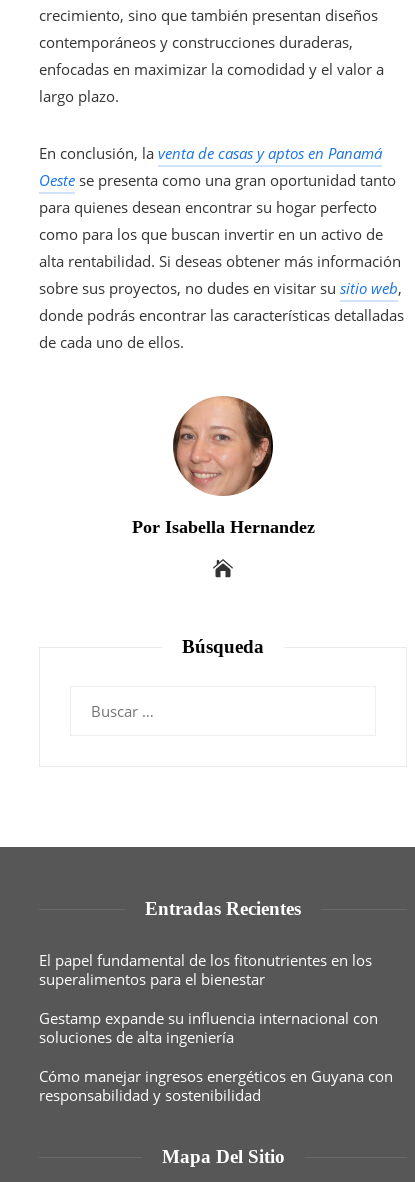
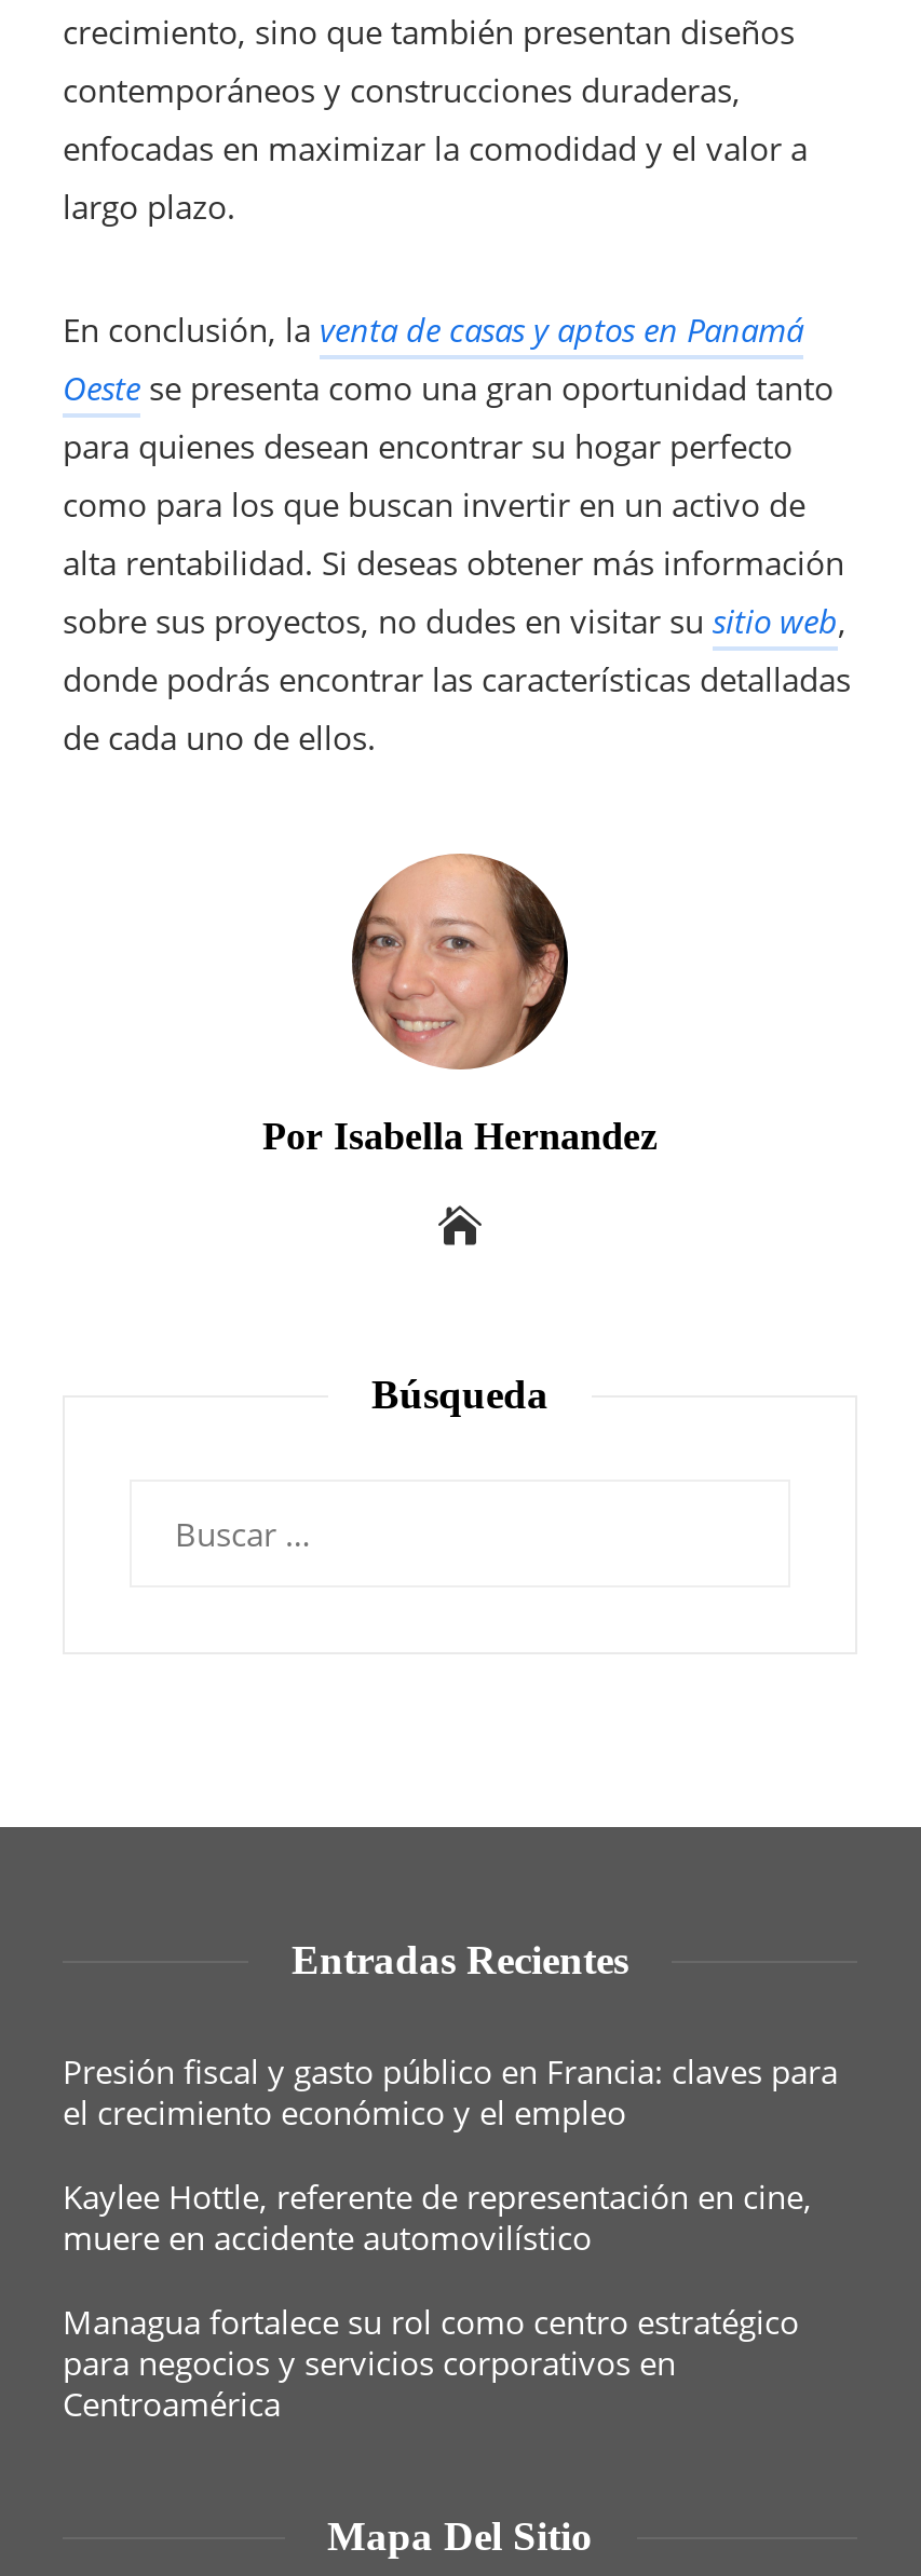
[39,950,372,989] El papel fundamental de los fitonutrientes en los | superalimentos para el bienestar -> [63,2050,838,2134] Presión fiscal y gasto público en Francia: claves para | el crecimiento económico y el empleo
[39,1008,378,1047] Gestamp expande su influencia internacional con | soluciones de alta ingeniería -> [63,2175,812,2259] Kaylee Hottle, referente de representación en cine, | muere en accidente automovilístico
[39,1066,393,1105] Cómo manejar ingresos energéticos en Guyana con | responsabilidad y sostenibilidad -> [63,2300,799,2425] Managua fortalece su rol como centro estratégico | para negocios y servicios corporativos en | Centroamérica

